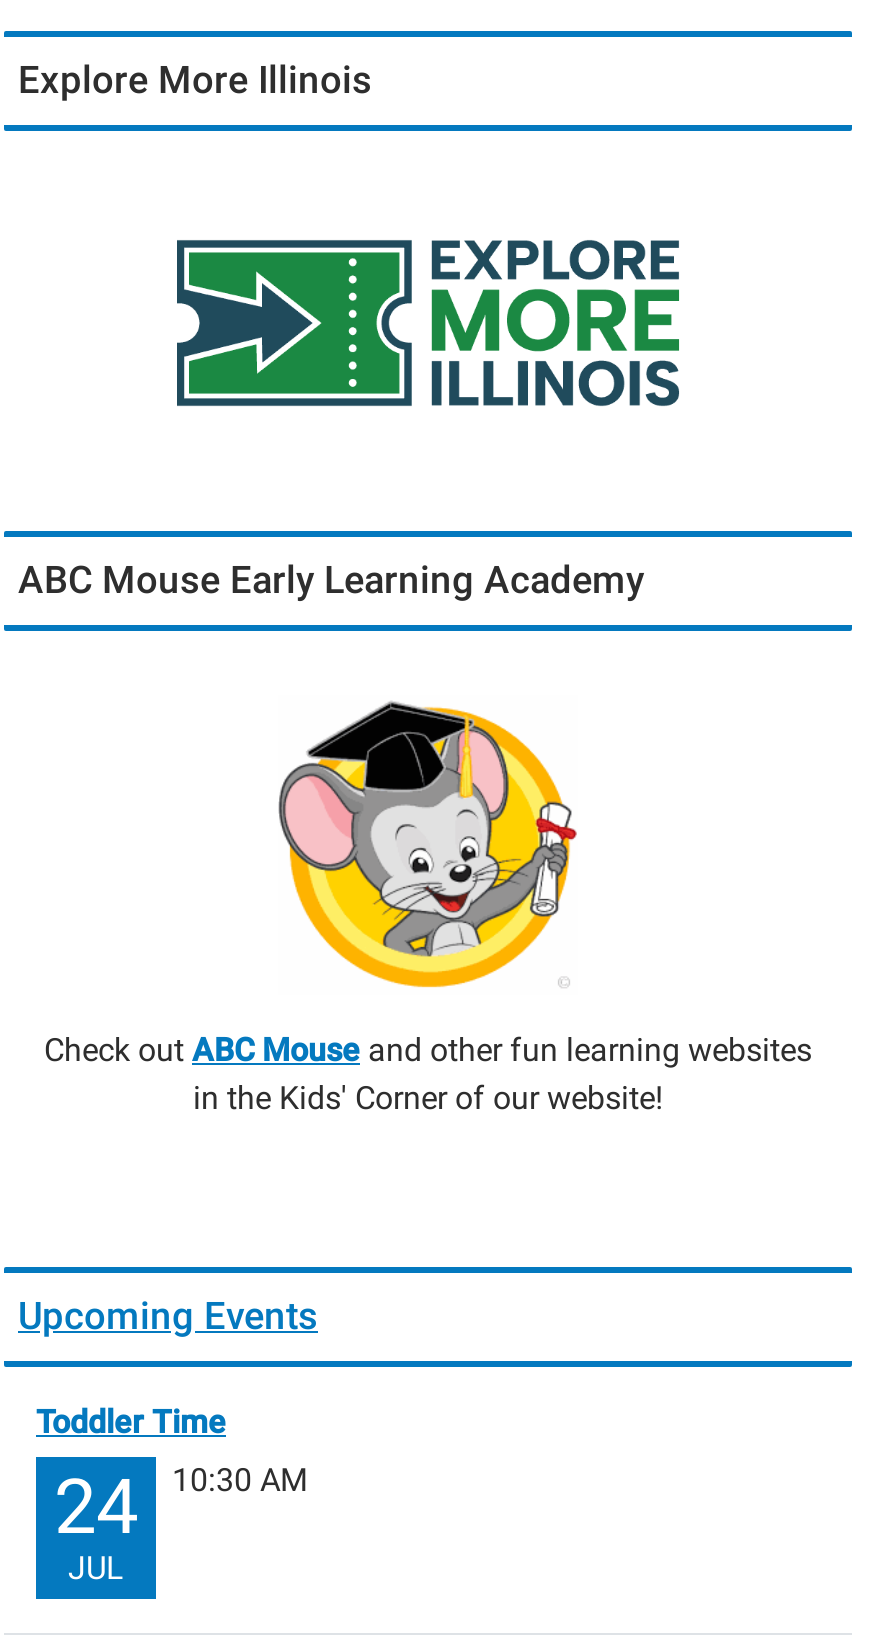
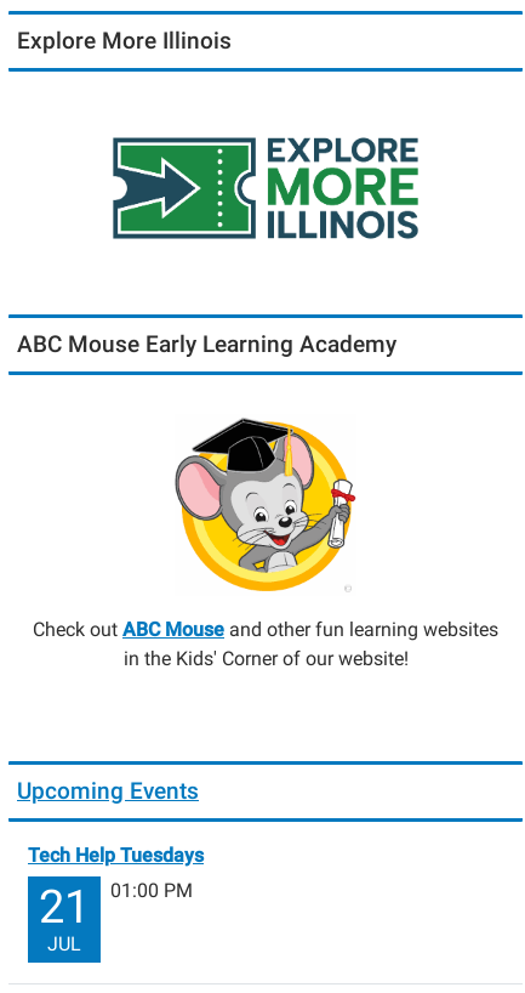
[36,1404,226,1551] Toddler Time | 24 -> [28,844,204,934] Tech Help Tuesdays | 21
[172,1461,308,1499] 10:30 AM -> [110,879,193,902] 01:00 PM

